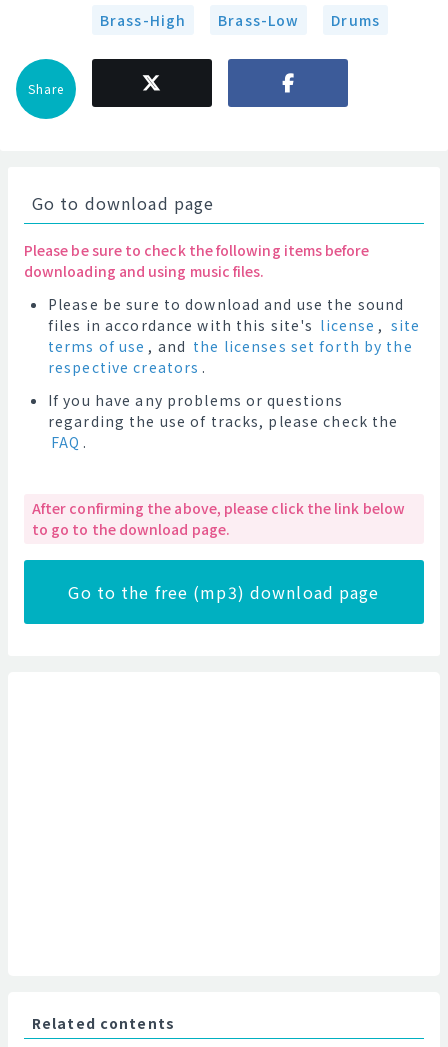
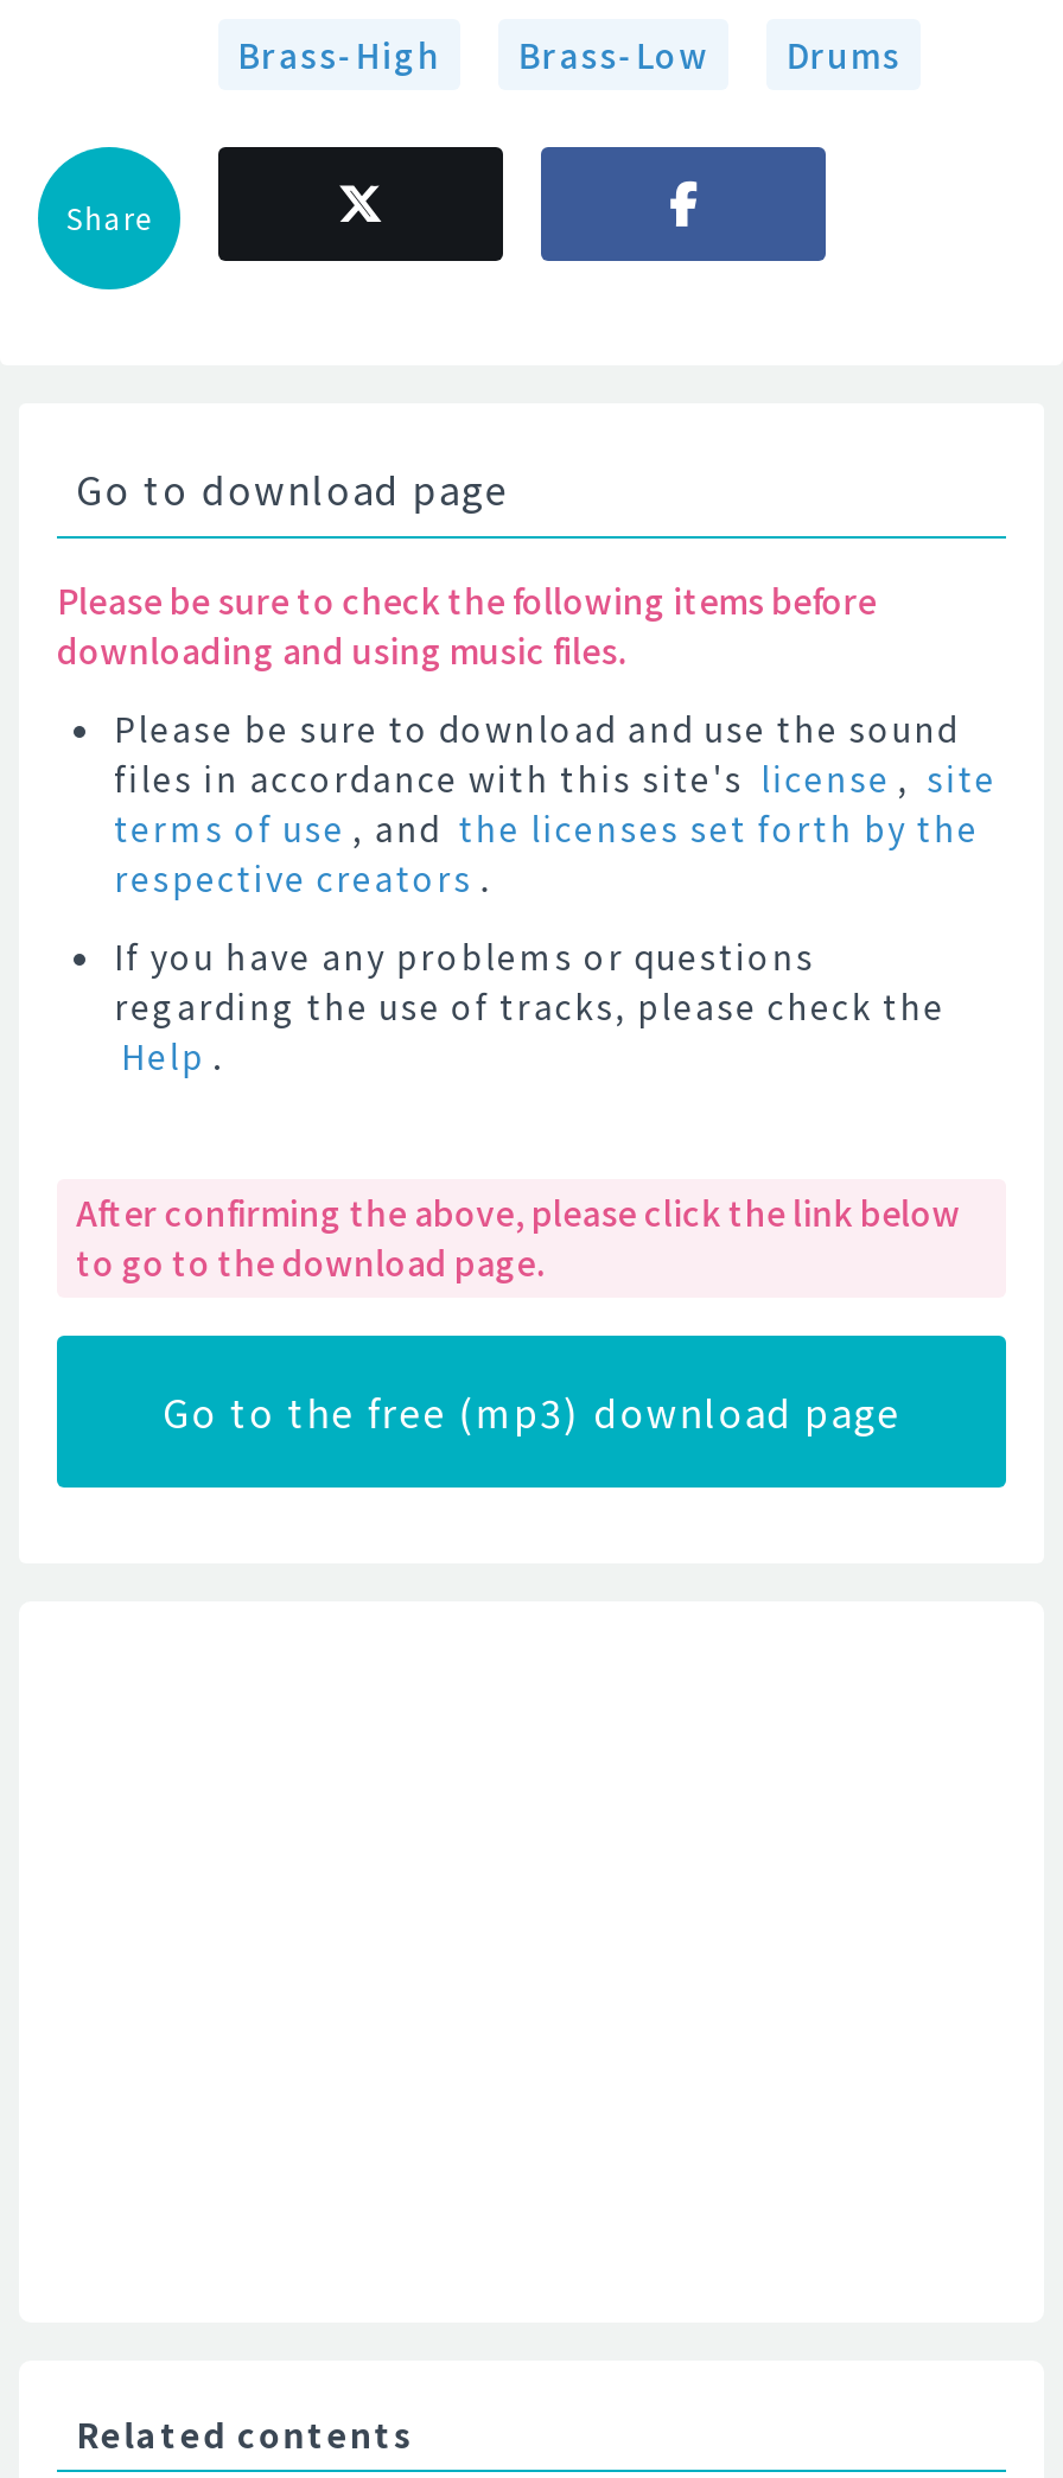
[51,432,87,452] FAQ . -> [121,1032,222,1079] Help .

